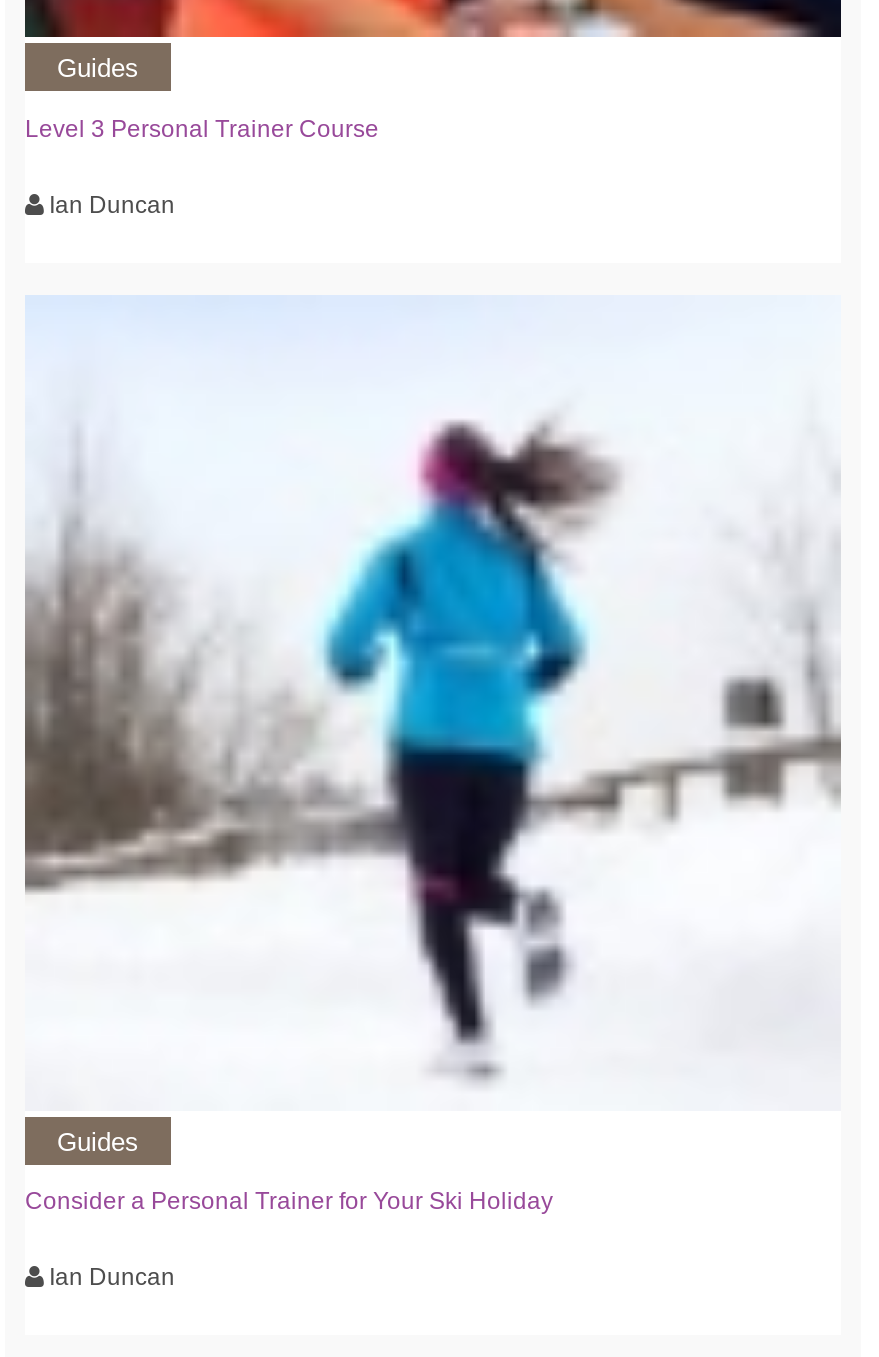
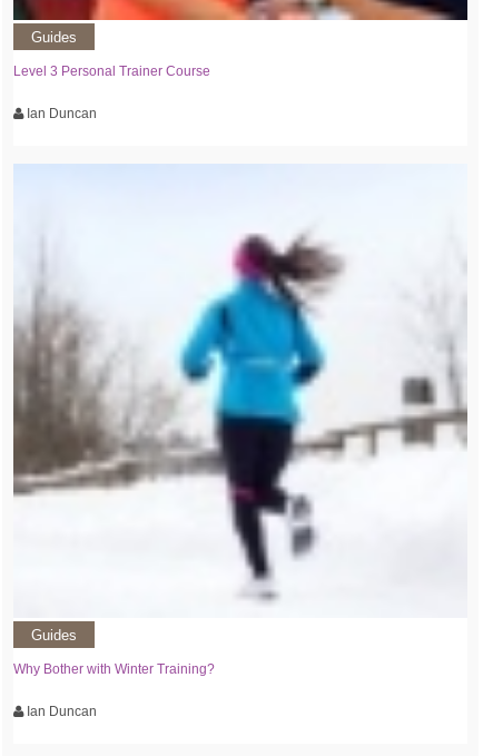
[25,1187,553,1215] Consider a Personal Trainer for Your Ski Holiday -> [13,661,215,677] Why Bother with Winter Training?

